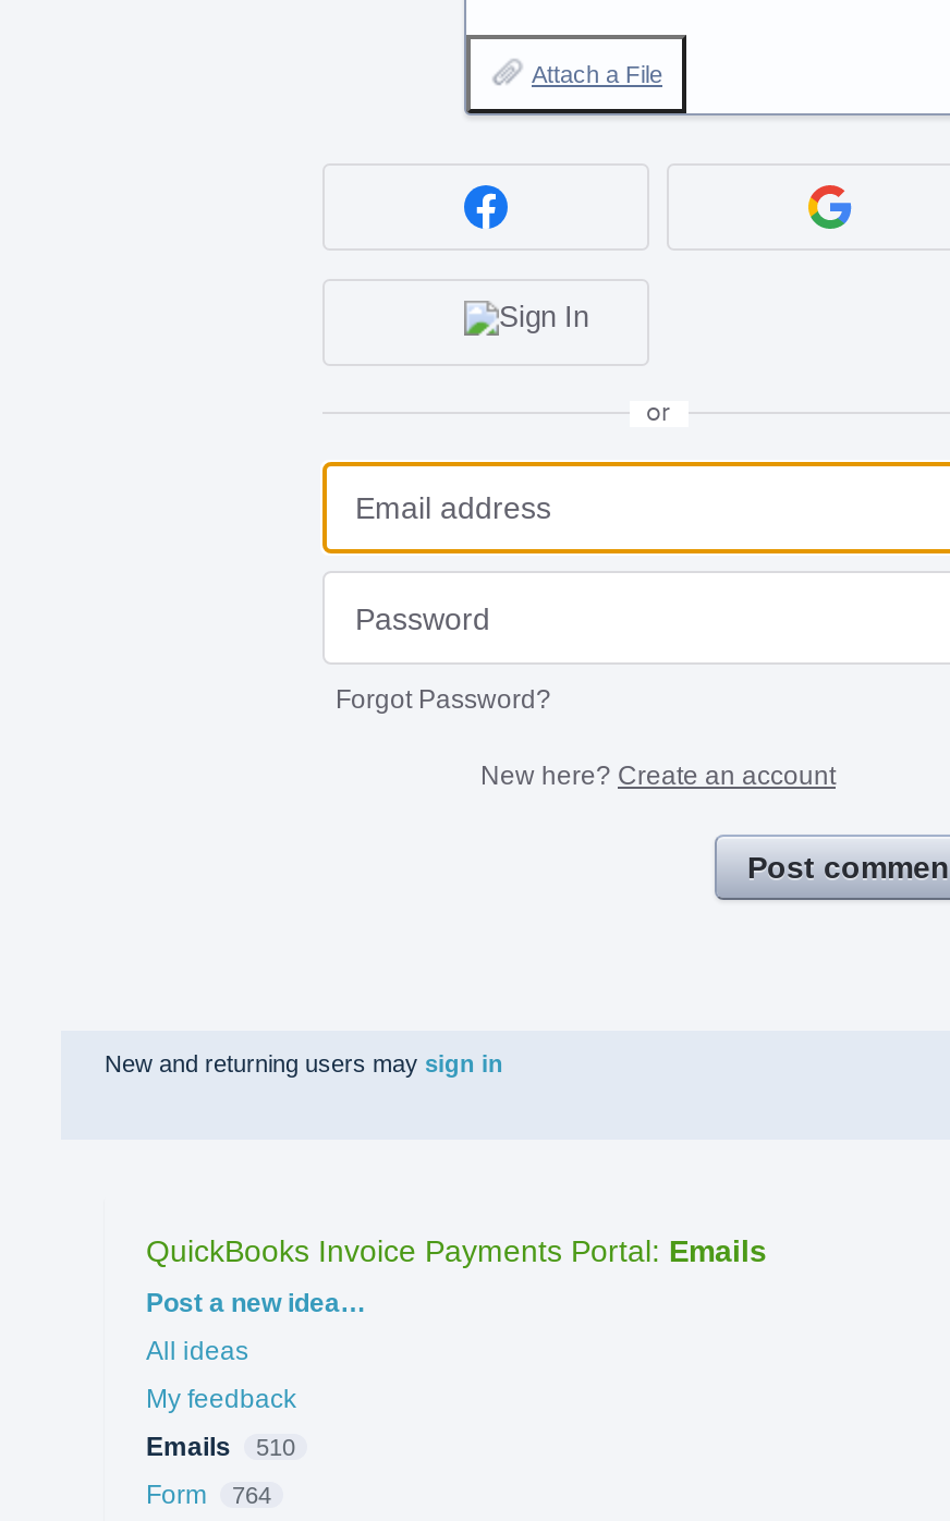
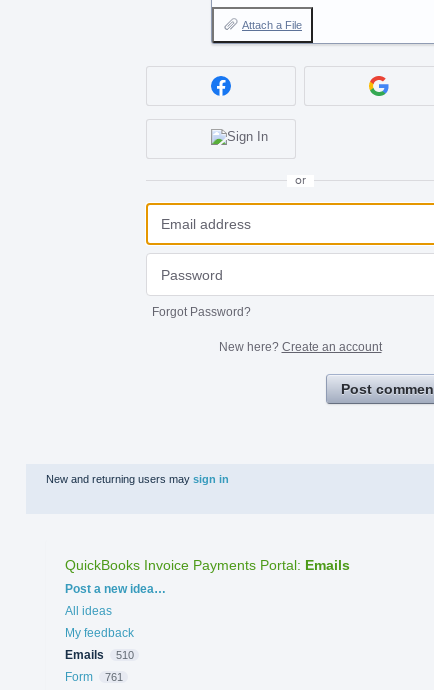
[146,1480,271,1510] Form 764 -> [65,670,122,684] Form 761

